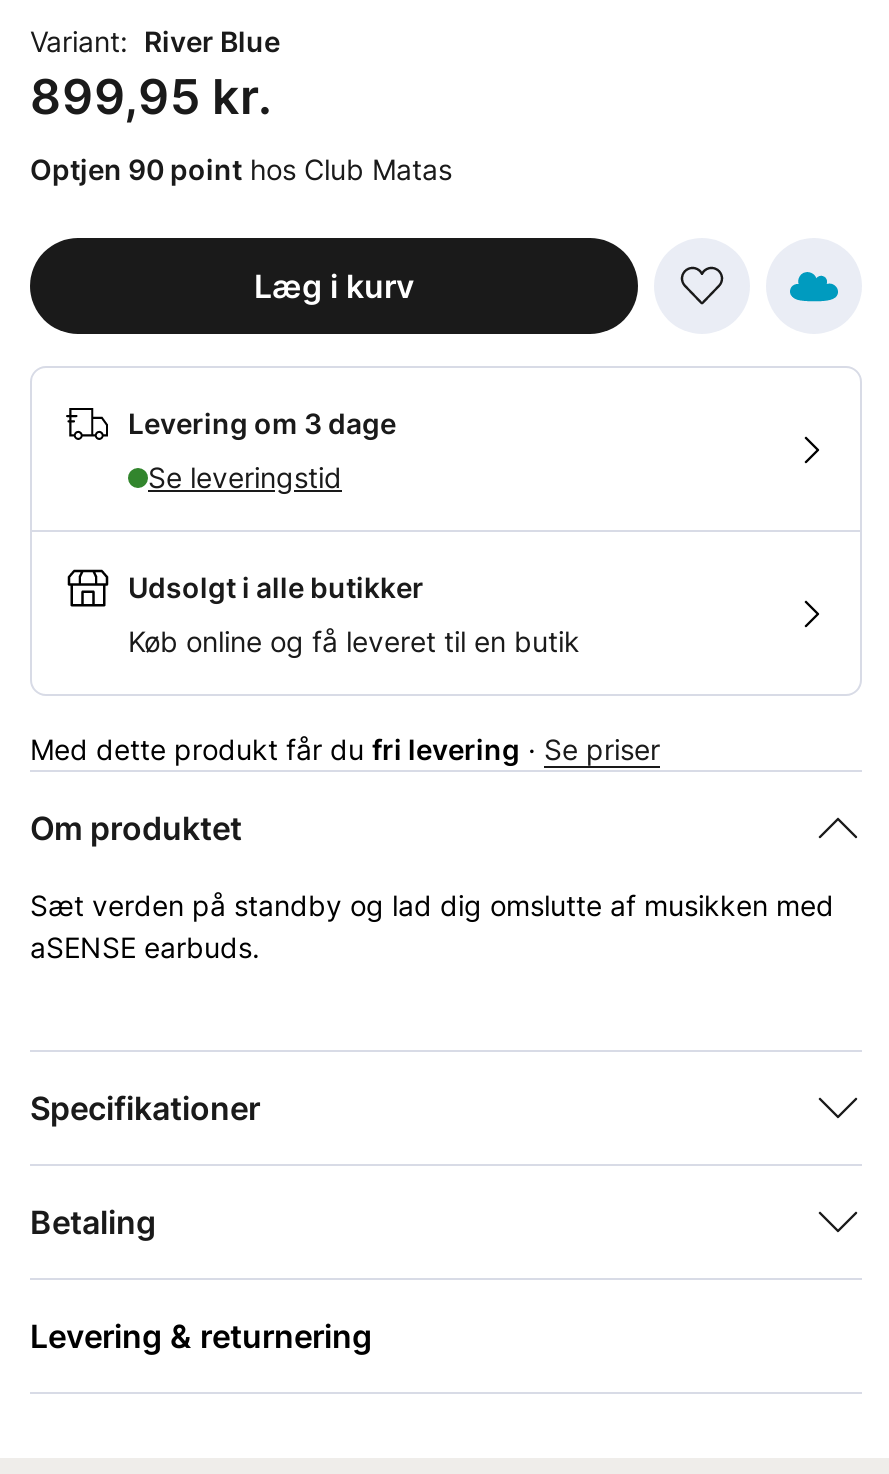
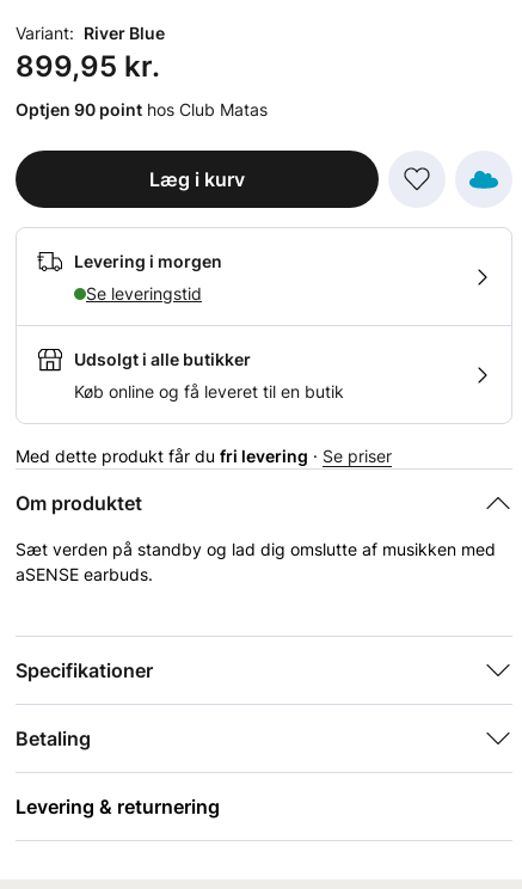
[128,406,396,440] Levering om 3 dage -> [74,251,222,271] Levering i morgen

